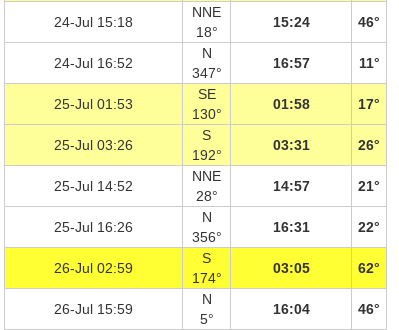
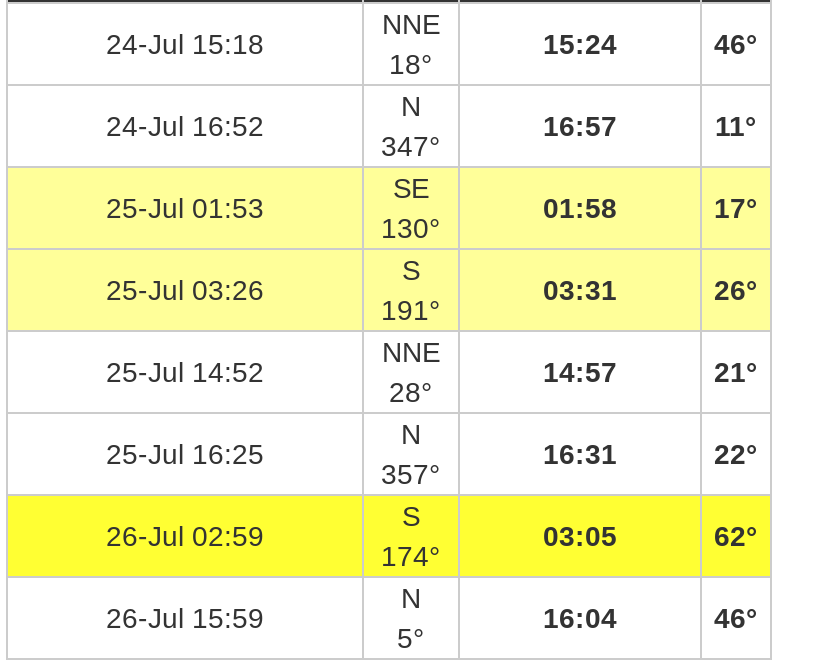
[191,147,221,163] 192° -> [381,294,441,326] 191°
[54,219,133,235] 25-Jul 16:26 -> [106,438,264,470] 25-Jul 16:25
[191,229,221,245] 356° -> [381,458,441,490] 357°

